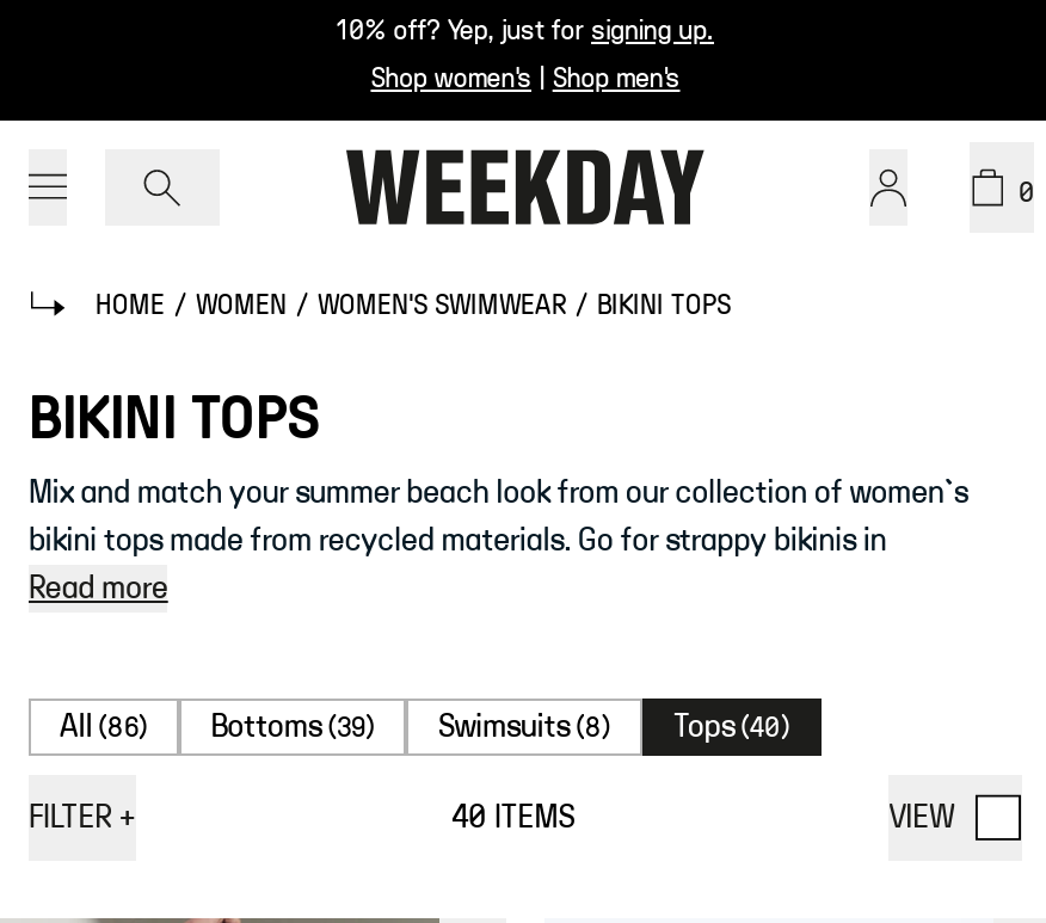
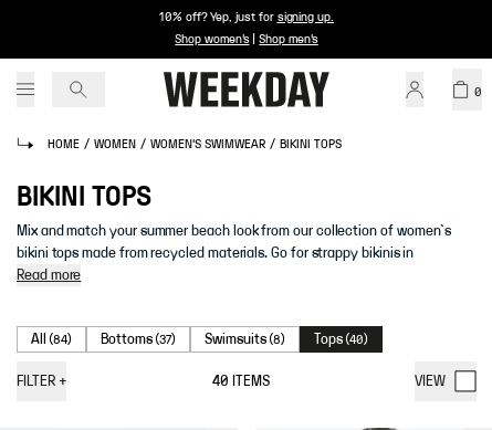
[60,710,149,744] All (86) -> [31,332,72,347] All (84)
[211,710,376,744] Bottoms (39) -> [101,332,176,347] Bottoms (37)

